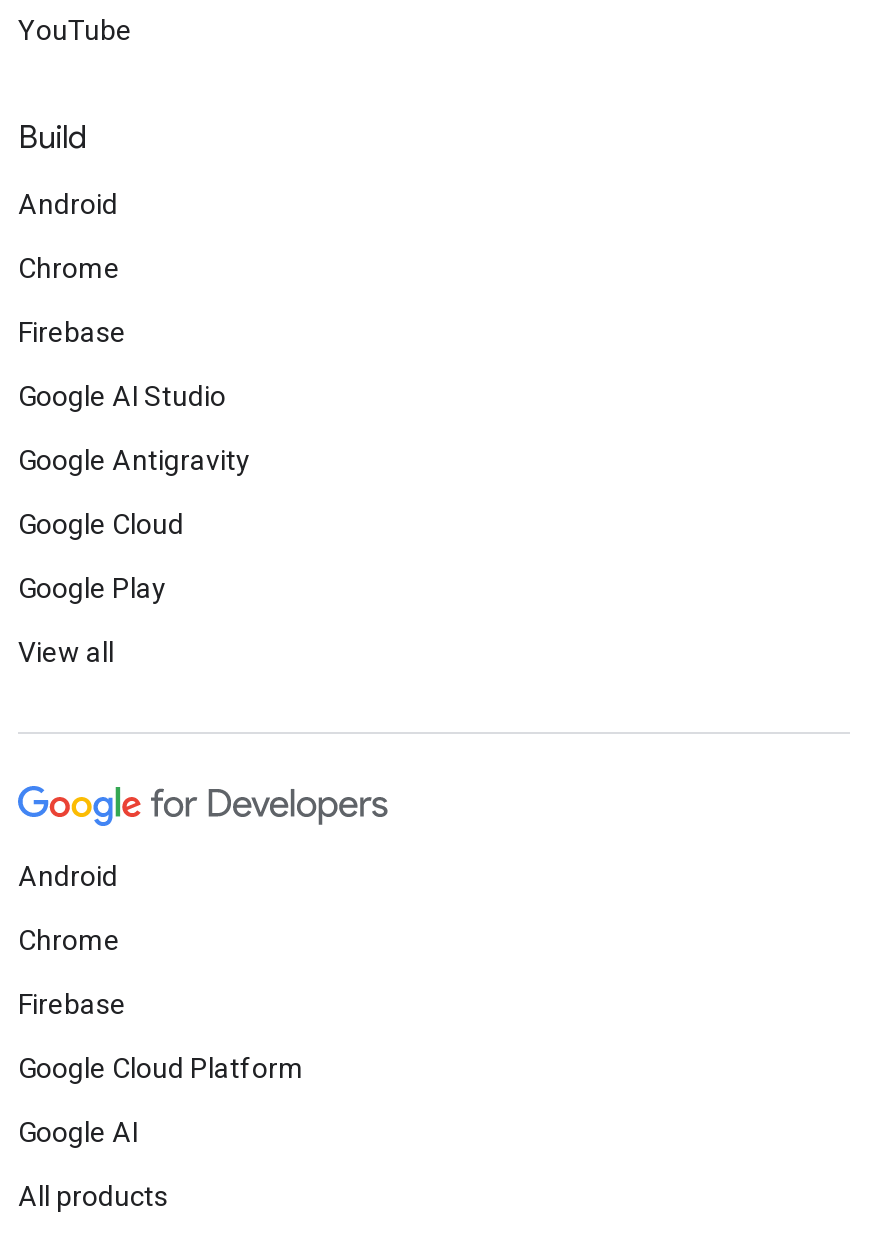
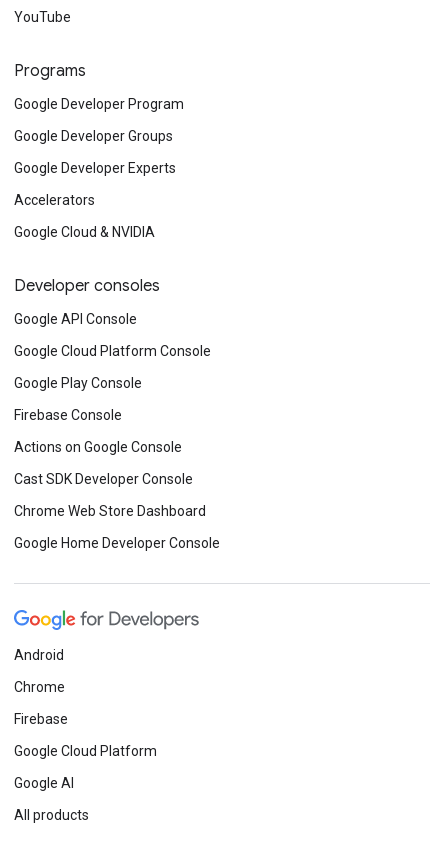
[18,118,250,668] Build | Android | Chrome | Firebase | Google AI Studio | Google Antigravity | Google Cloud | Google Play | View all -> [14,61,220,551] Programs | Google Developer Program | Google Developer Groups | Google Developer Experts | Accelerators | Google Cloud & NVIDIA | Developer consoles | Google API Console | Google Cloud Platform Console | Google Play Console | Firebase Console | Actions on Google Console | Cast SDK Developer Console | Chrome Web Store Dashboard | Google Home Developer Console

